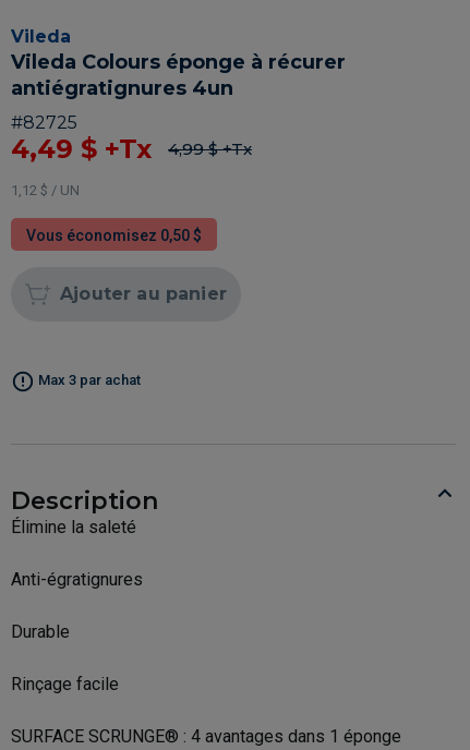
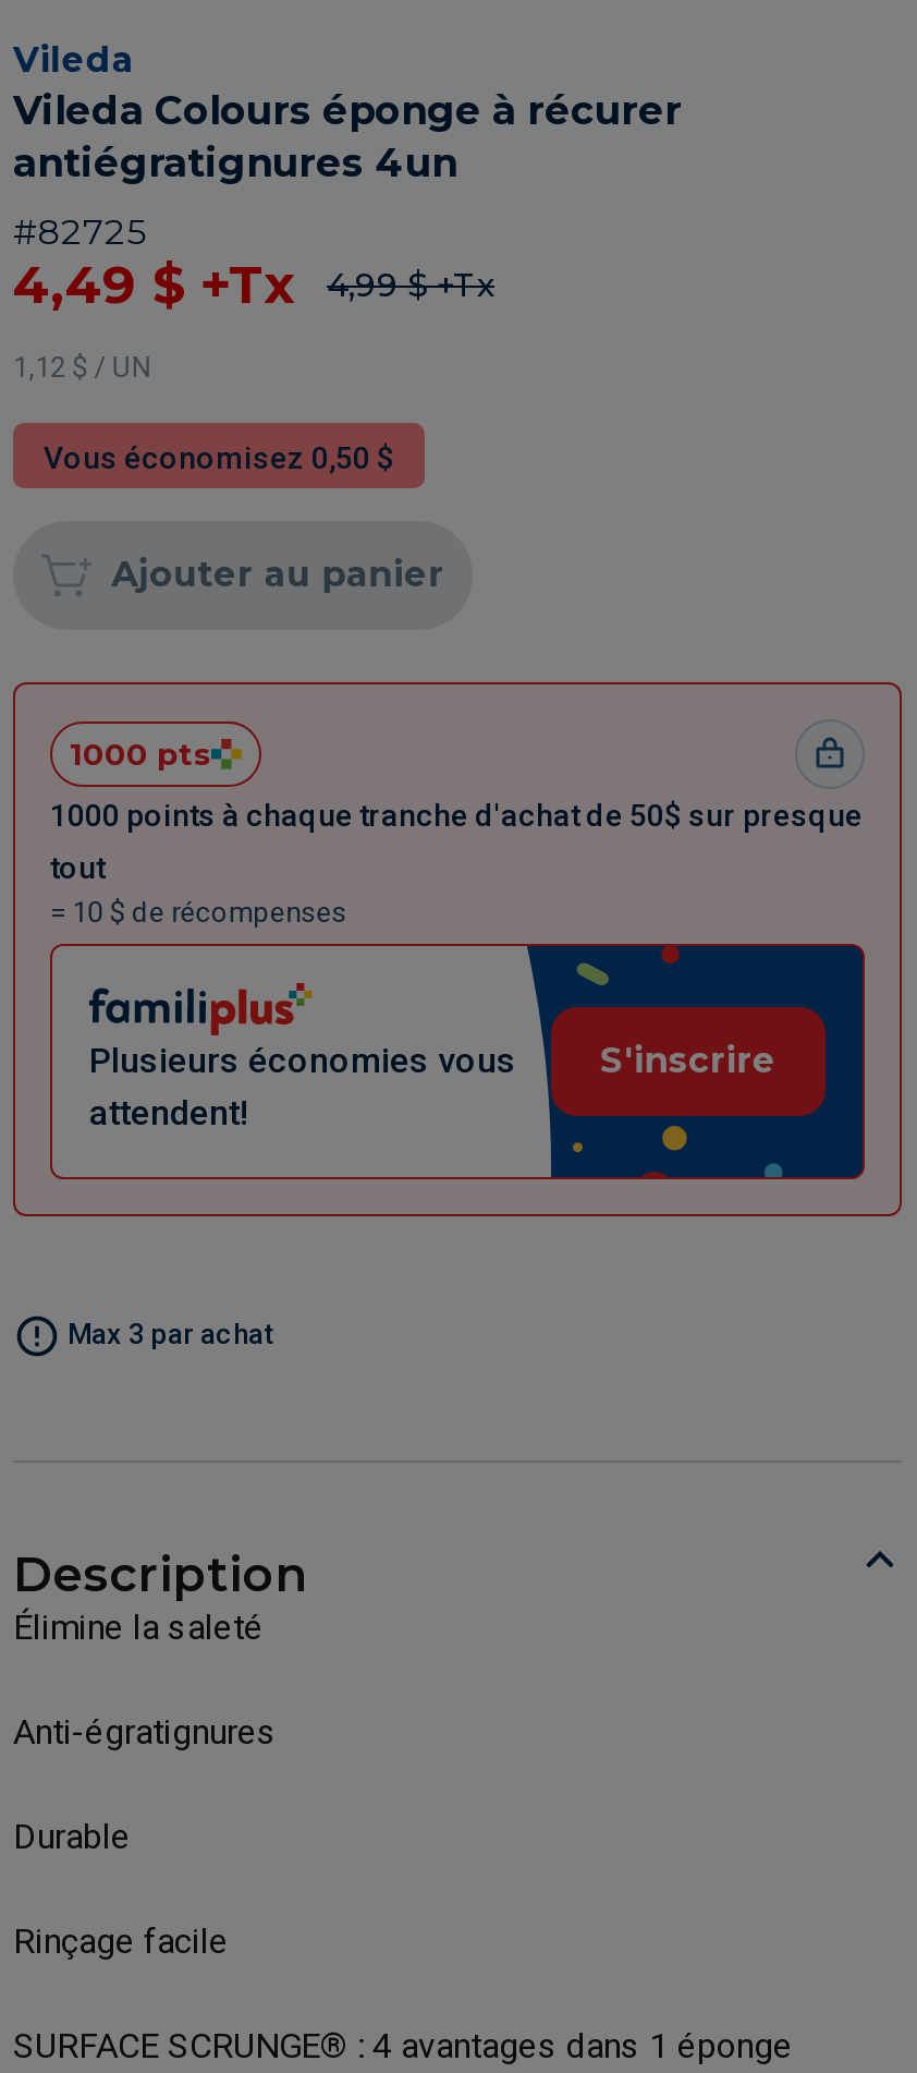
none -> [11,680,904,1219] [image] | 1000 pts | 1000 points à chaque tranche d'achat de 50$ sur presque | tout | = 10 $ de récompenses
none -> [89,1040,516,1134] Plusieurs économies vous | attendent!
none -> [600,1040,776,1081] S'inscrire

